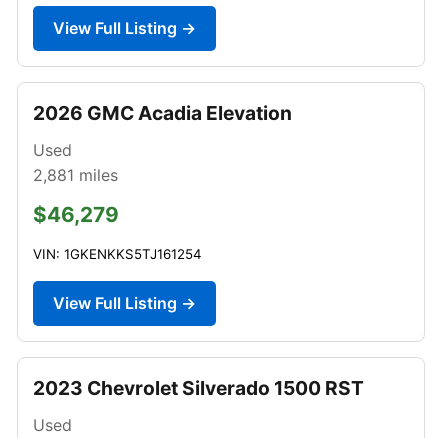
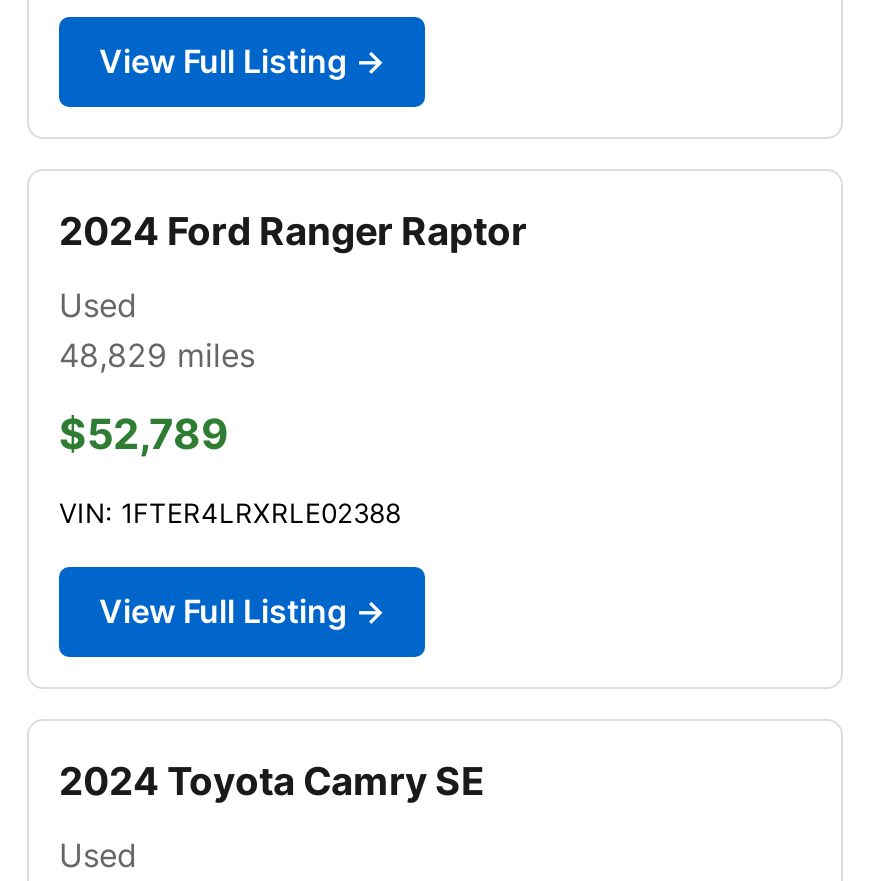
[33,101,292,125] 2026 GMC Acadia Elevation -> [59,207,527,255] 2024 Ford Ranger Raptor
[33,165,118,185] 2,881 miles -> [59,335,255,375] 48,829 miles
[33,202,119,227] $46,279 -> [59,409,229,459] $52,789
[33,246,202,262] VIN: 1GKENKKS5TJ161254 -> [59,497,401,529] VIN: 1FTER4LRXRLE02388
[33,376,364,400] 2023 Chevrolet Silverado 1500 RST -> [59,757,485,805] 2024 Toyota Camry SE

